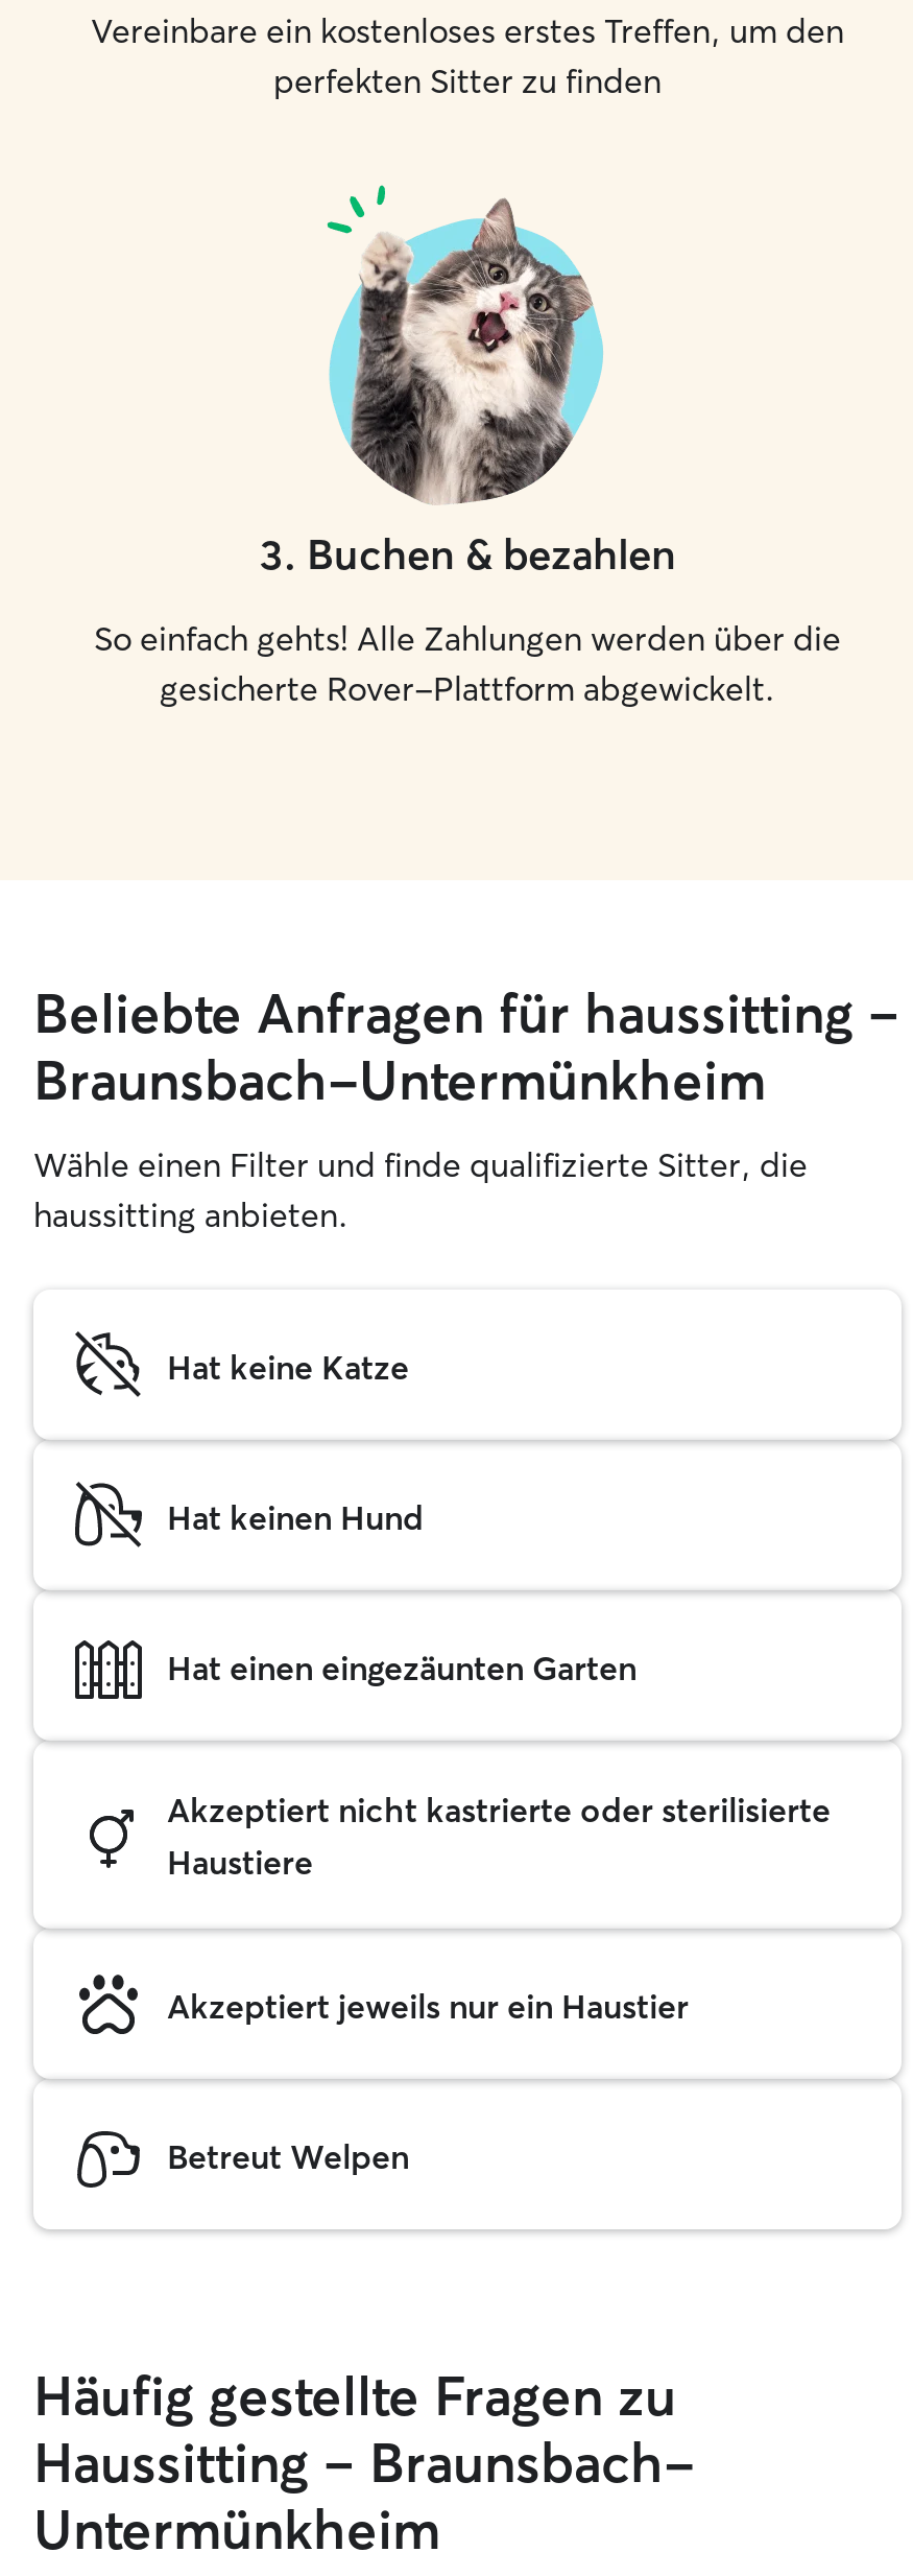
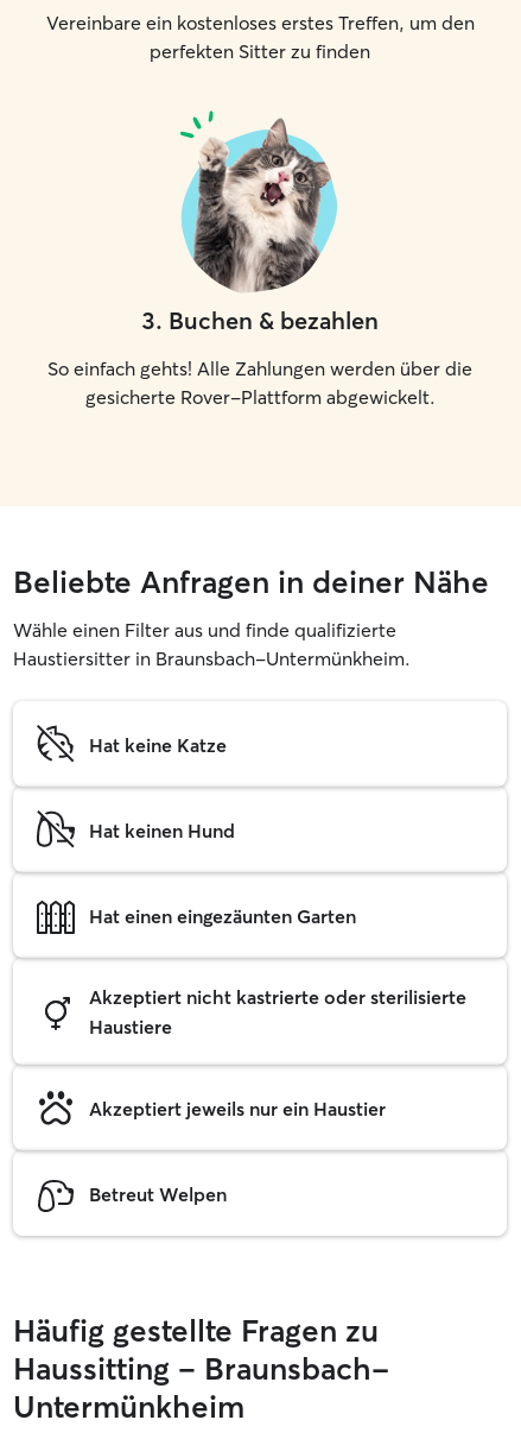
[33,980,899,1235] Beliebte Anfragen für haussitting – | Braunsbach-Untermünkheim | Wähle einen Filter und finde qualifizierte Sitter, die | haussitting anbieten. -> [13,563,489,670] Beliebte Anfragen in deiner Nähe | Wähle einen Filter aus und finde qualifizierte | Haustiersitter in Braunsbach-Untermünkheim.

